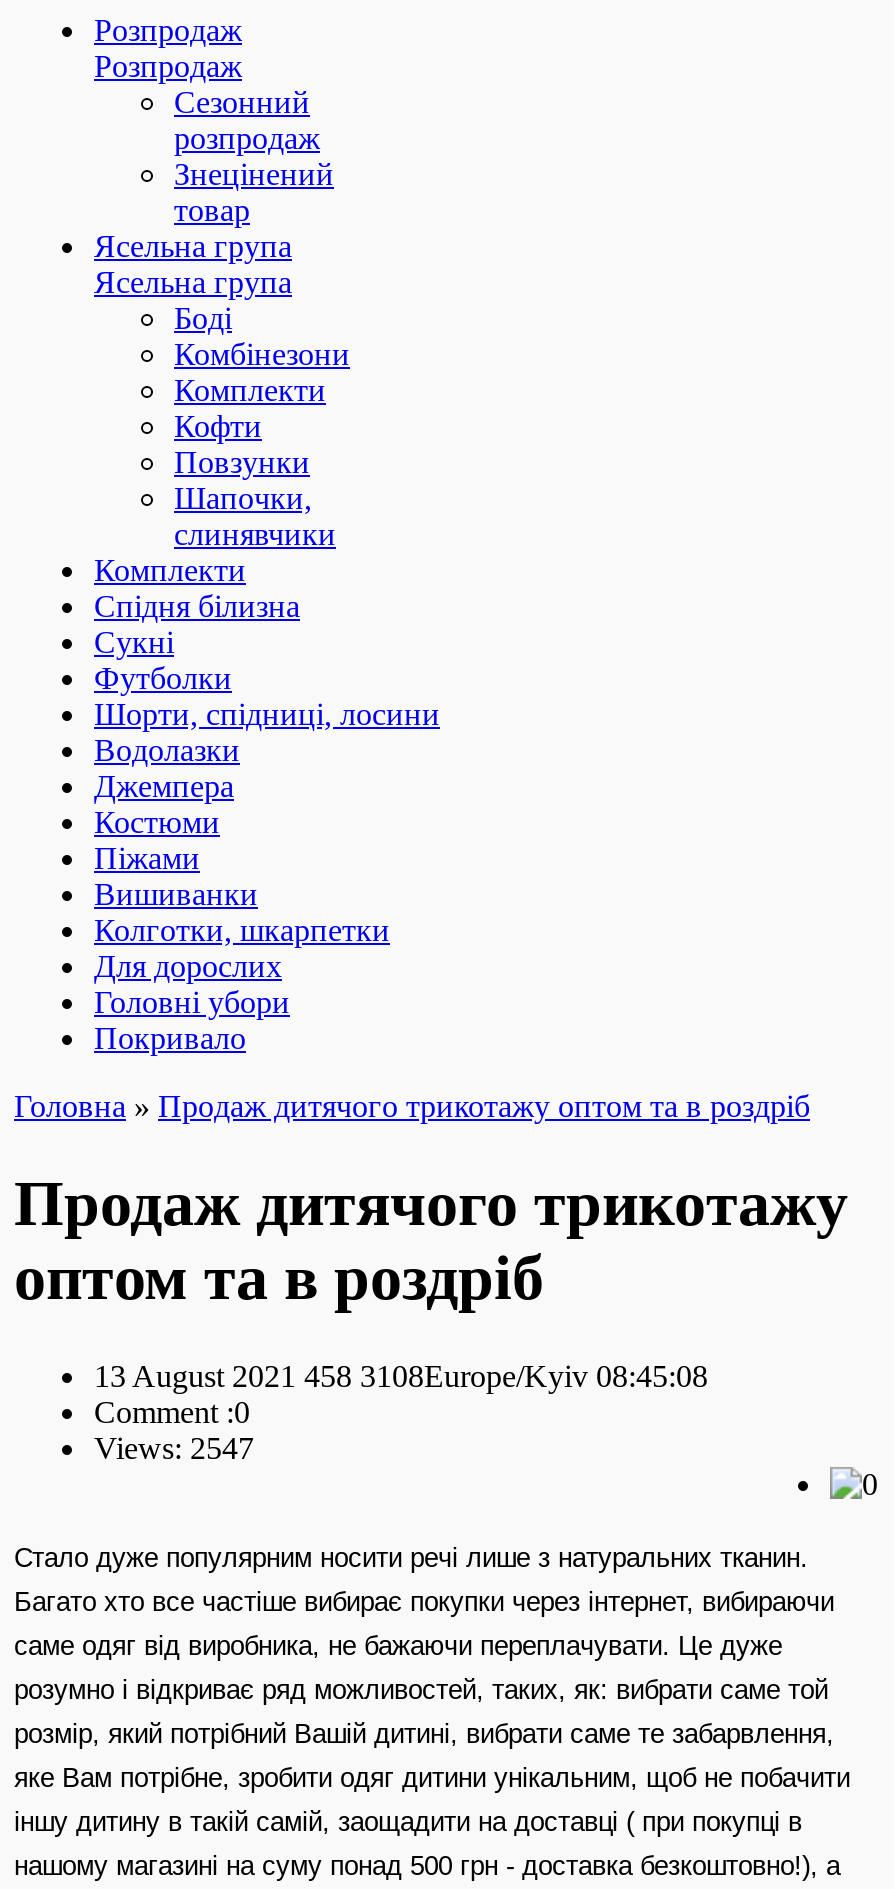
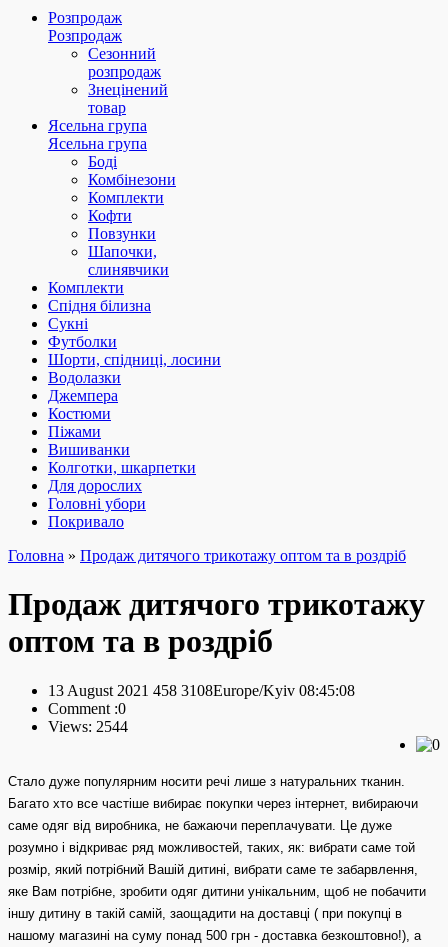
[94,1431,254,1465] Views: 2547 -> [48,718,128,735] Views: 2544

